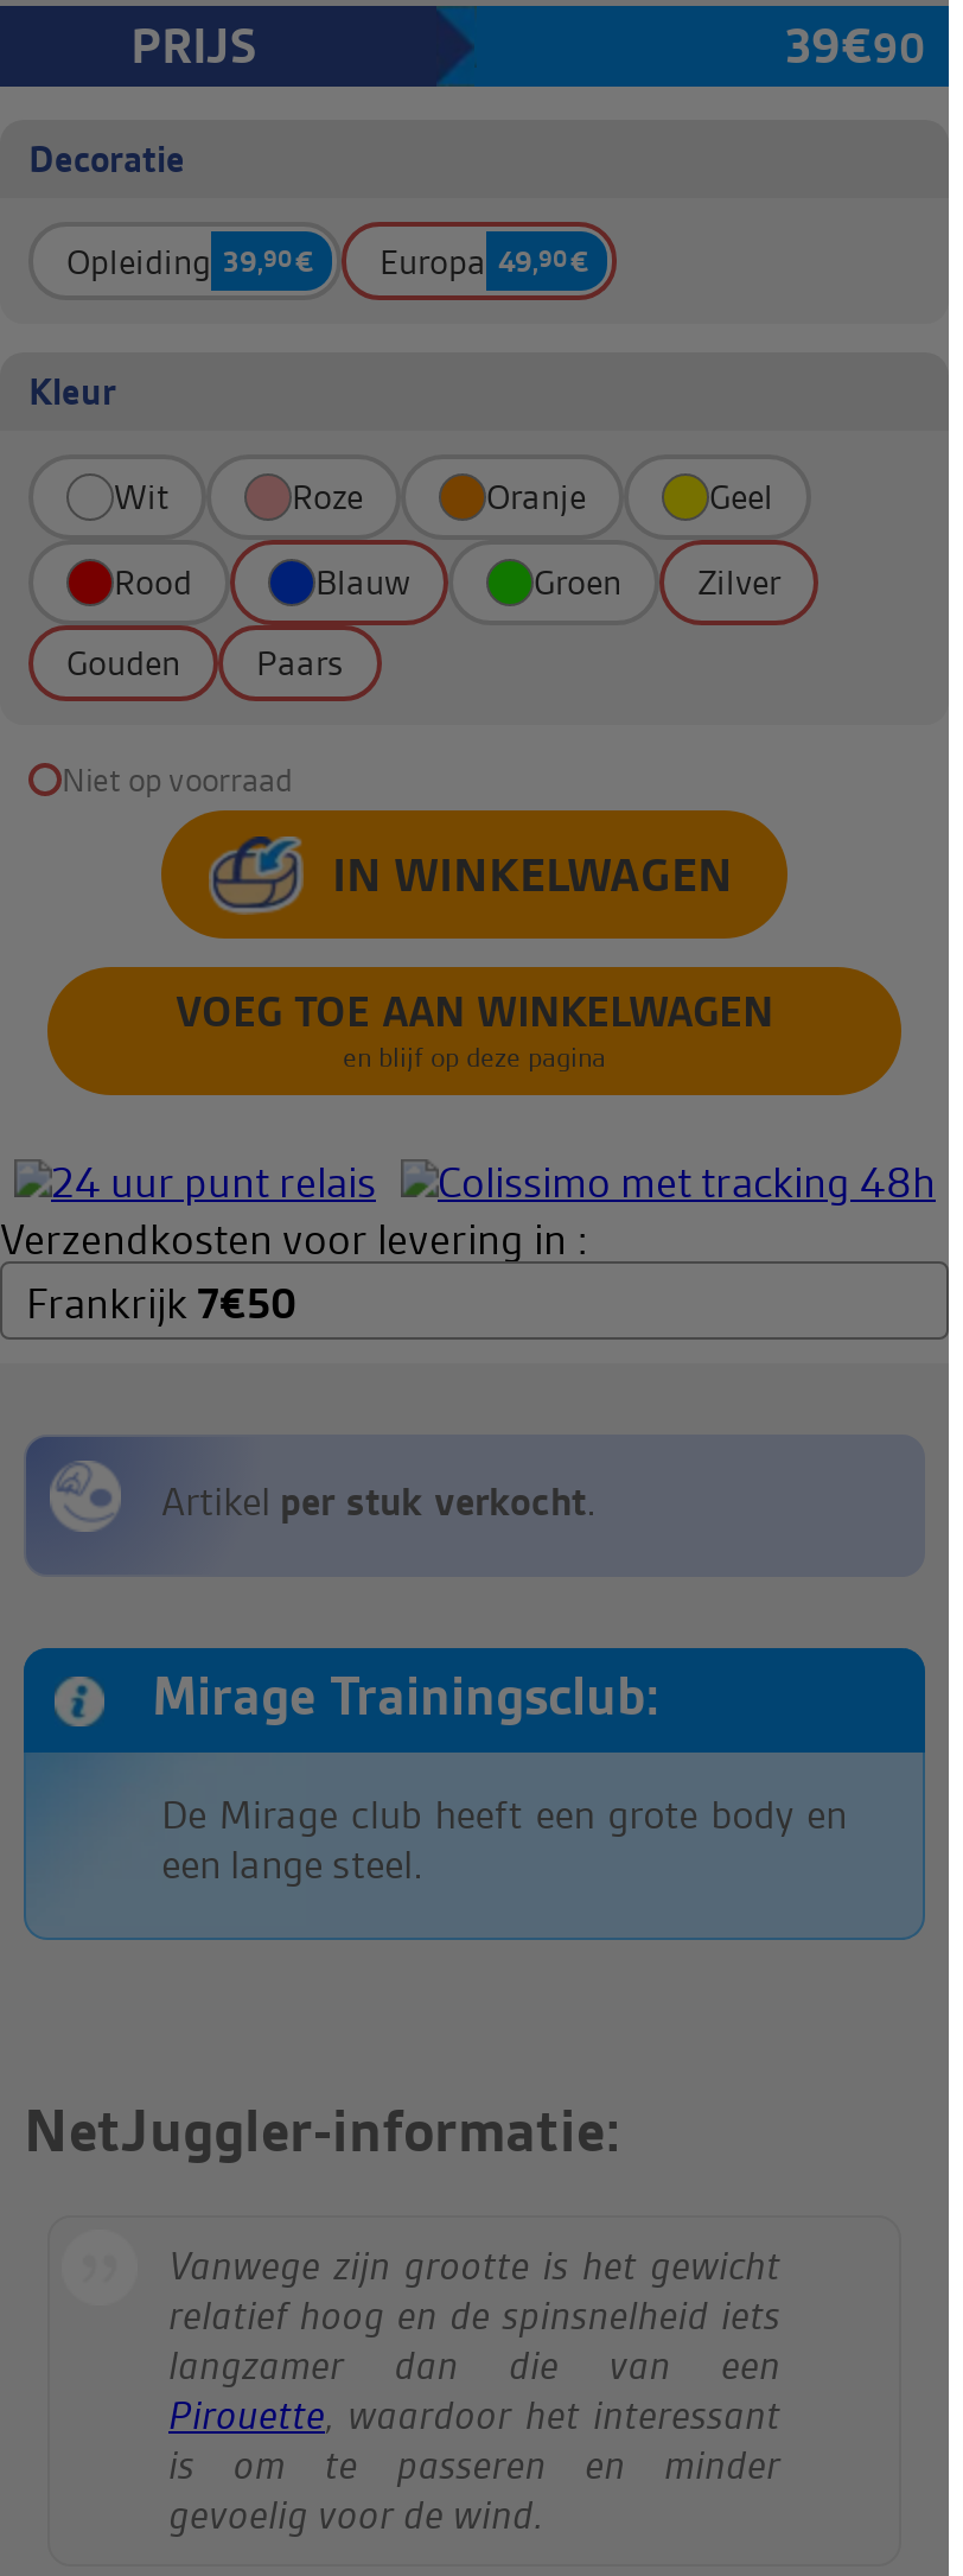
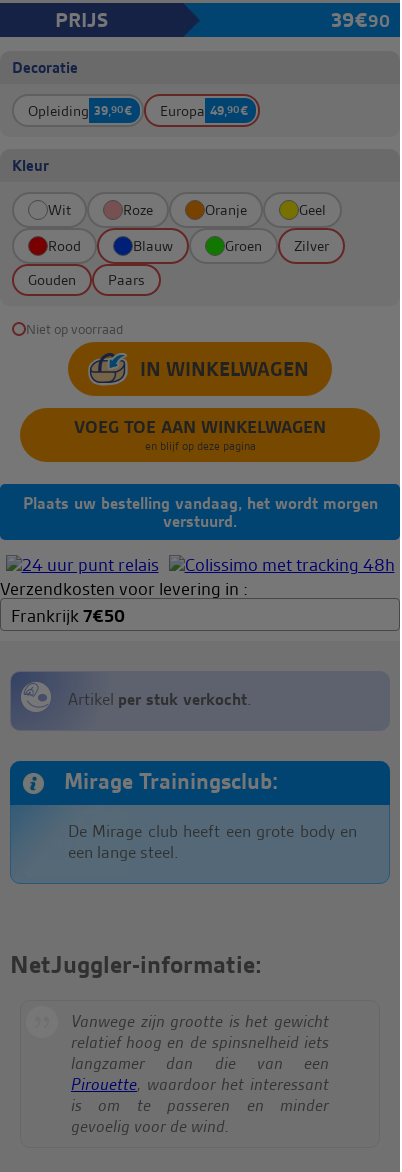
none -> [22,492,377,532] Plaats uw bestelling vandaag, het wordt morgen | verstuurd.

